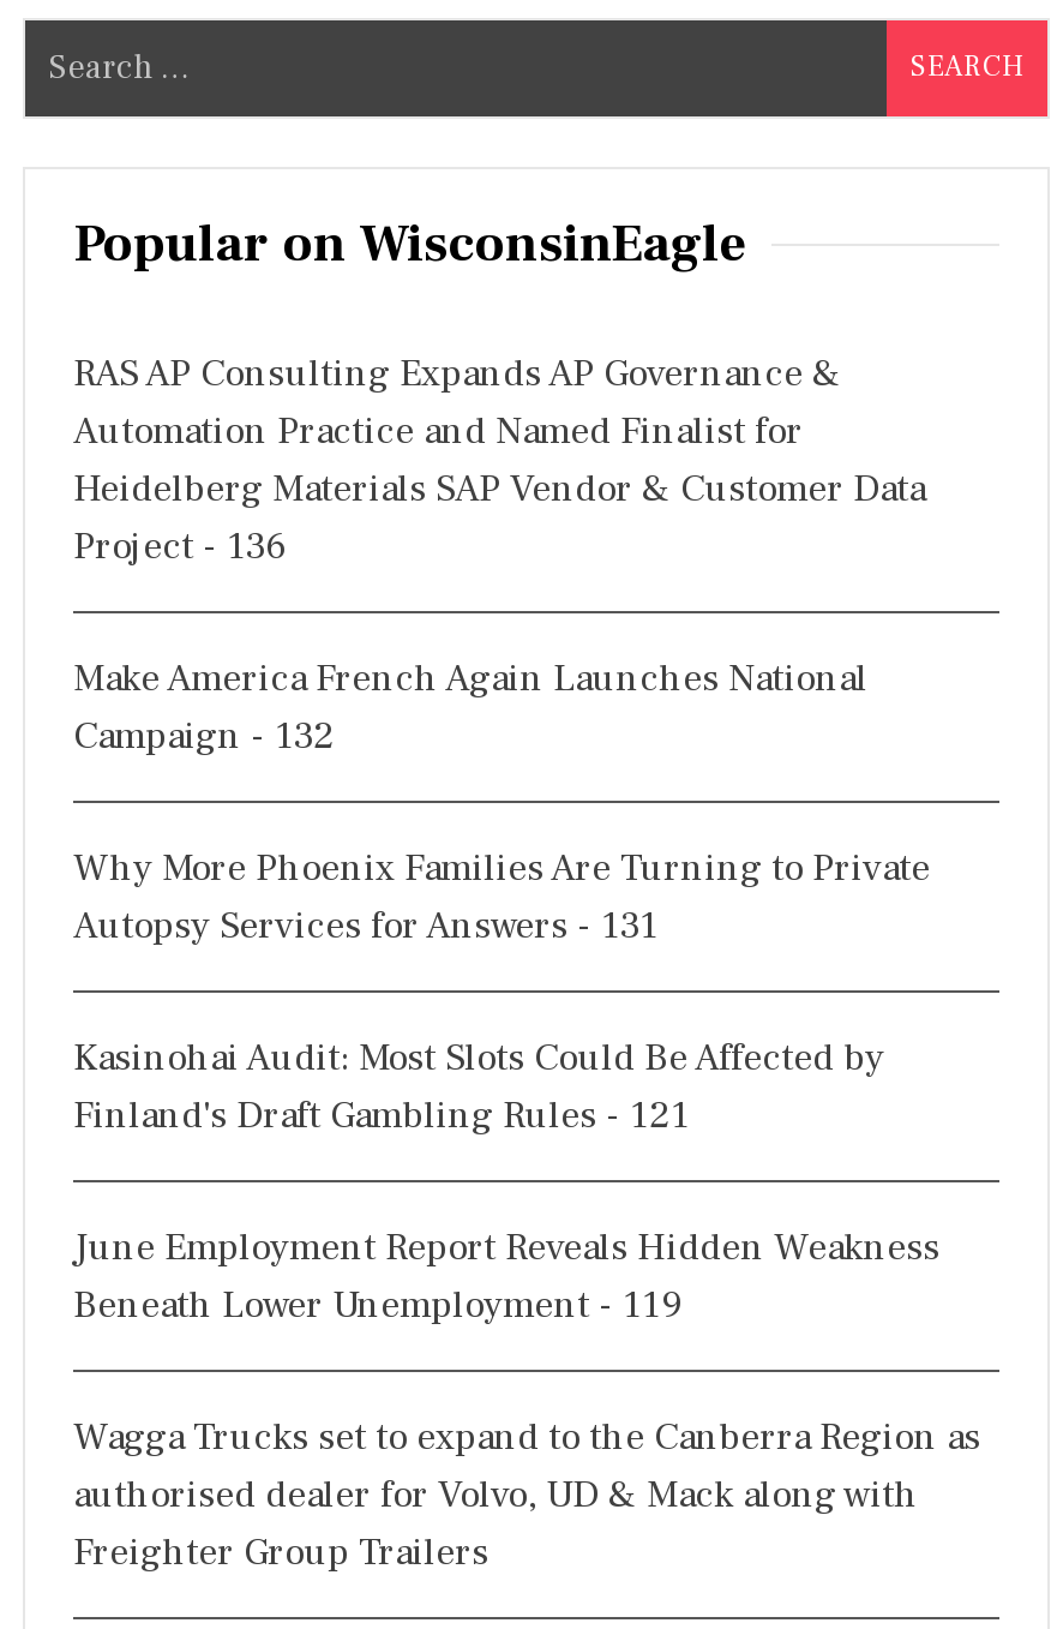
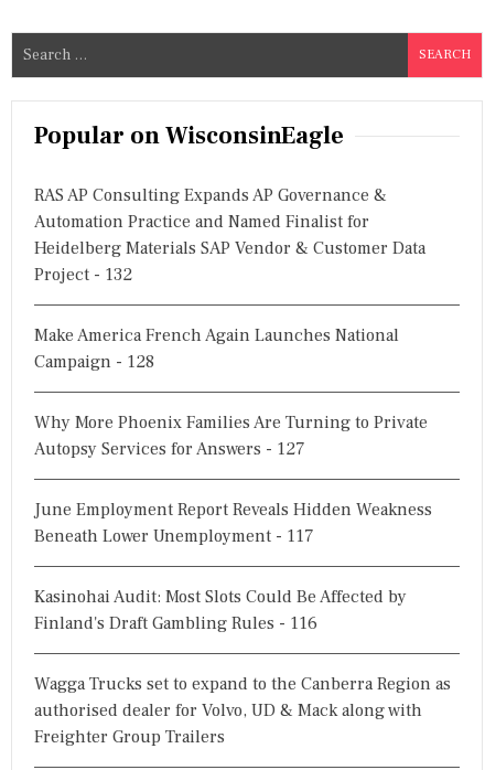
[73,522,287,570] Project - 136 -> [34,264,132,286] Project - 132
[73,712,335,760] Campaign - 132 -> [34,351,154,373] Campaign - 128
[73,902,690,1139] Autopsy Services for Answers - 131 | Finland's Draft Gambling Rules - 121 -> [34,438,305,460] Autopsy Services for Answers - 127
moved [73,1034,884,1082] -> [34,586,407,608]: Kasinohai Audit: Most Slots Could Be Affected by
moved [73,1223,939,1271] -> [34,499,432,521]: June Employment Report Reveals Hidden Weakness
[73,1281,683,1329] Beneath Lower Unemployment - 119 -> [34,525,317,634] Beneath Lower Unemployment - 117 | Finland's Draft Gambling Rules - 116

